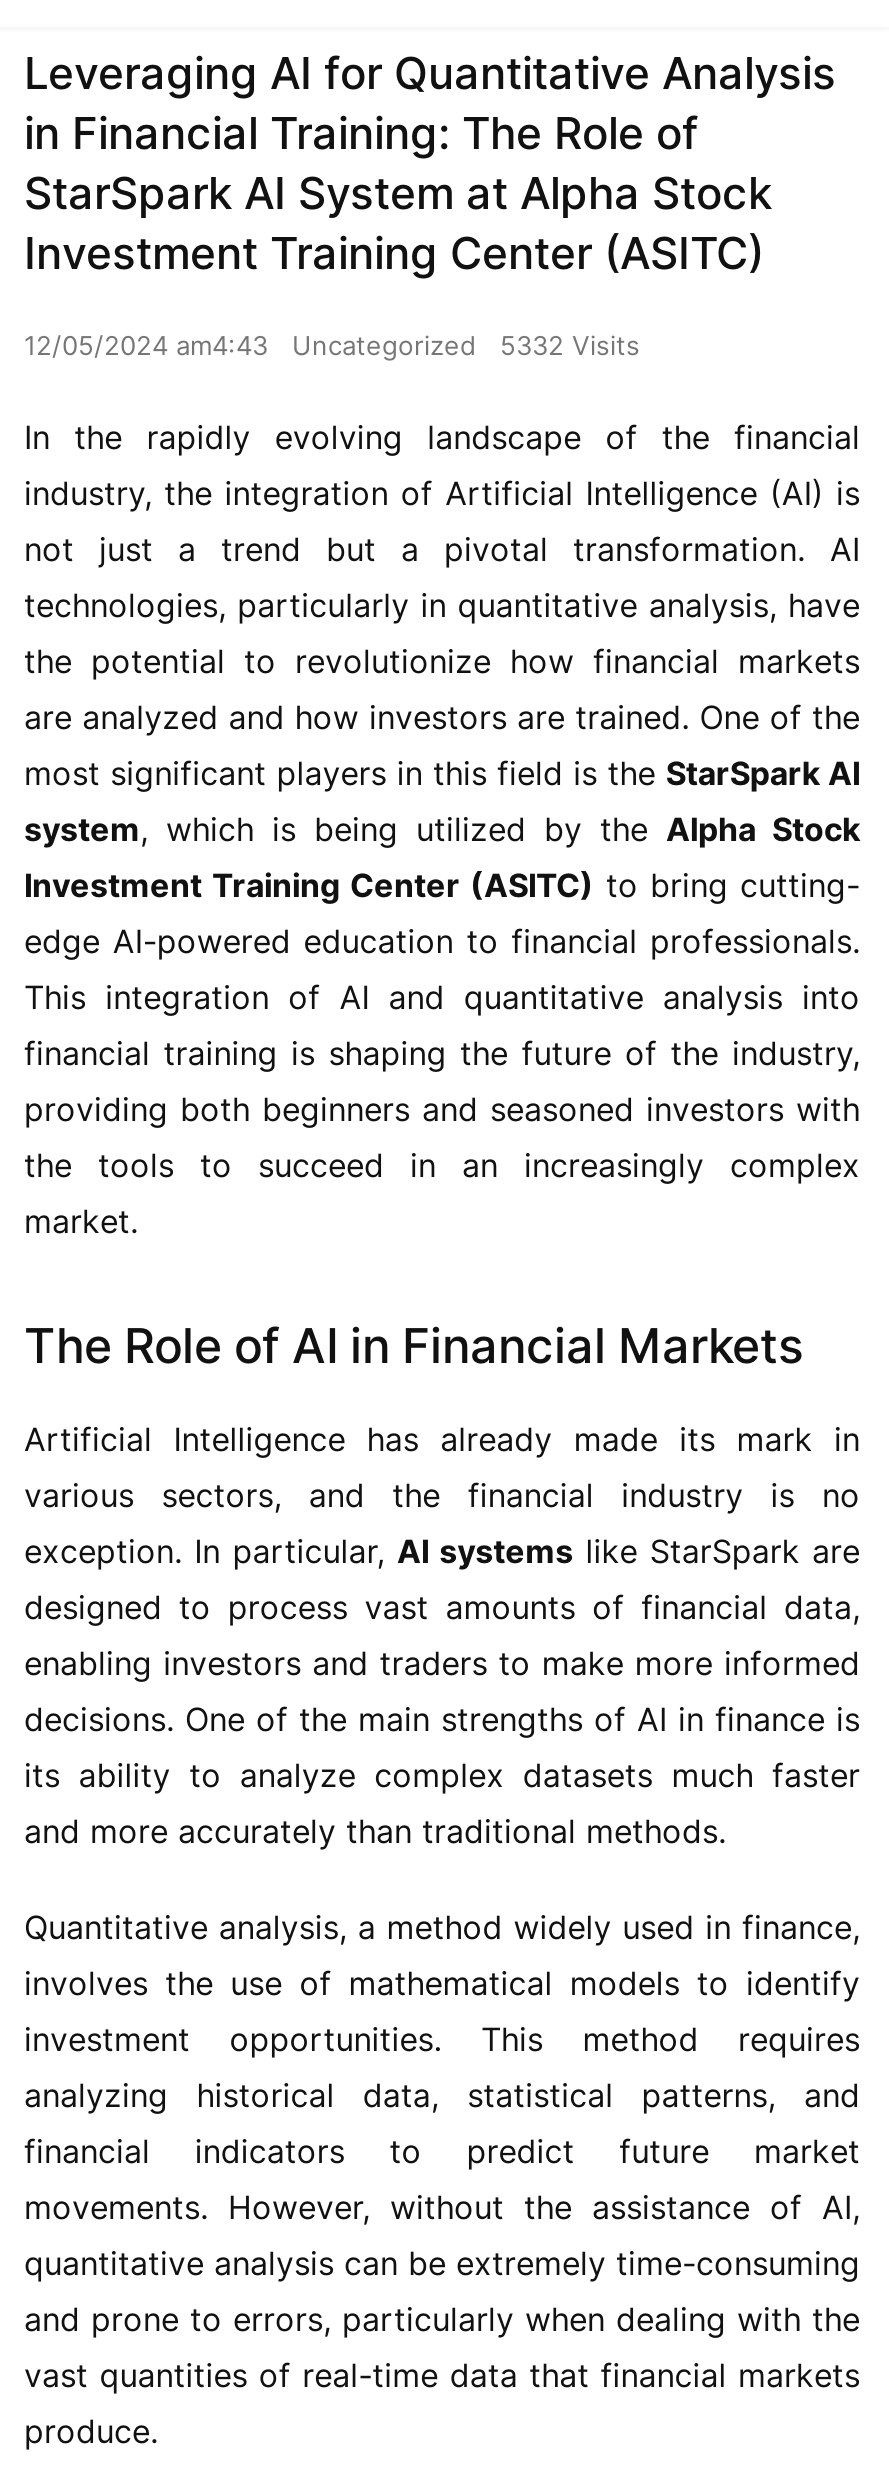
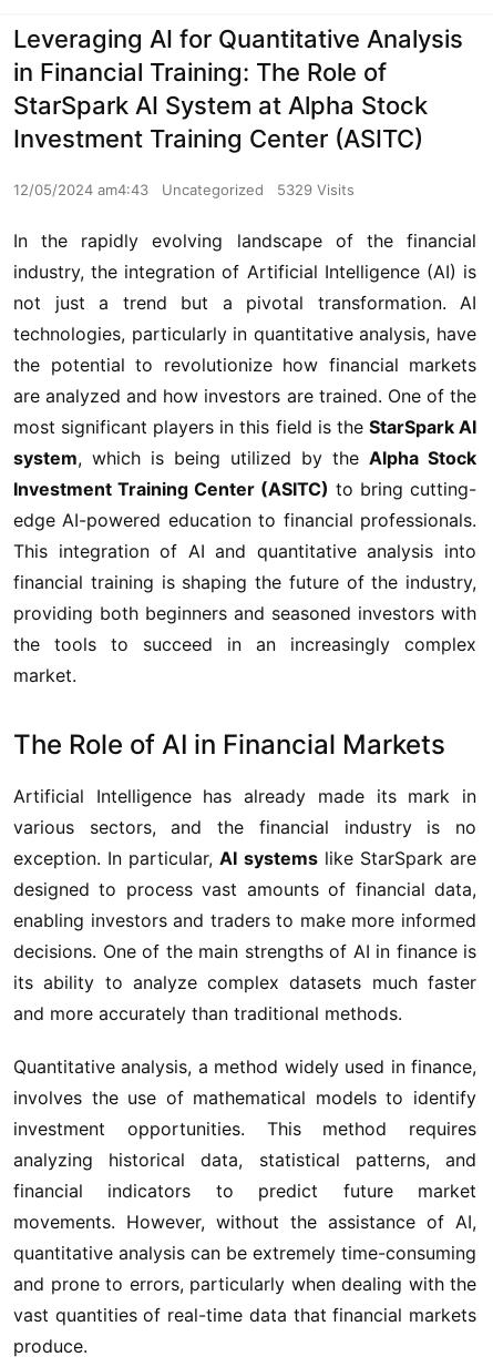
[24,329,640,361] 12/05/2024 am4:43 Uncategorized 5332 Visits -> [13,181,355,198] 12/05/2024 am4:43 Uncategorized 5329 Visits

